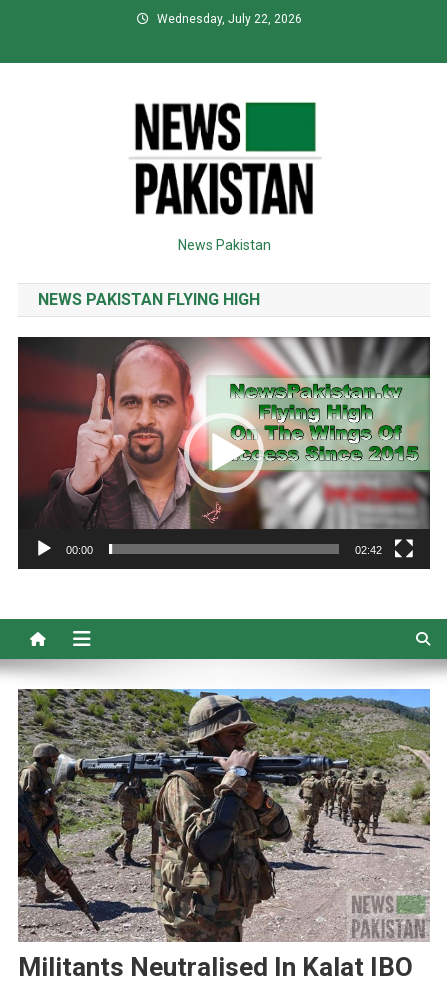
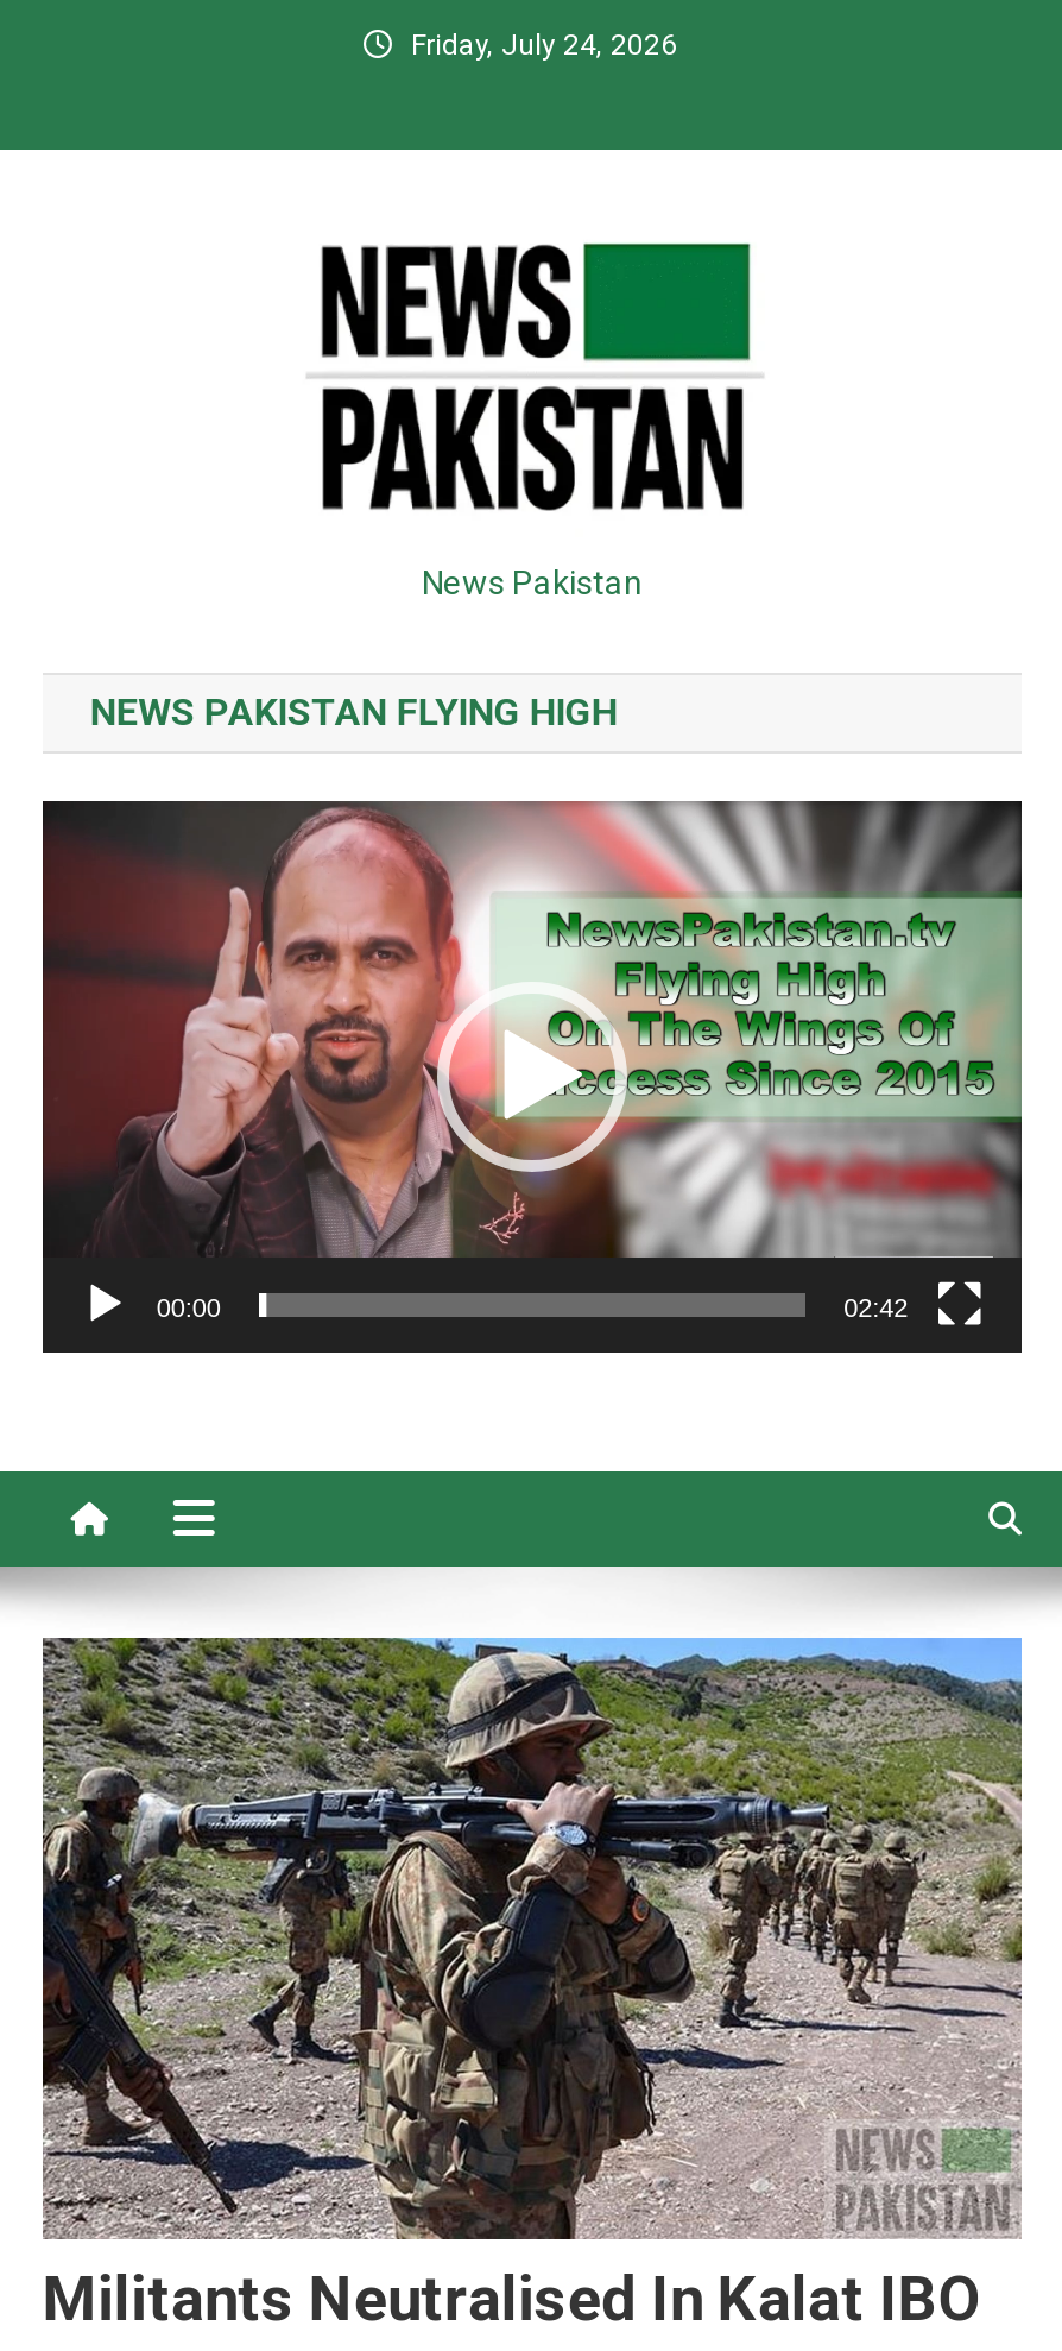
[156,12,301,26] Wednesday, July 22, 2026 -> [411,29,677,62] Friday, July 24, 2026

